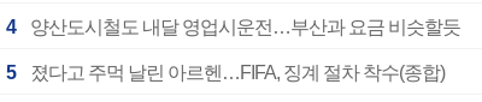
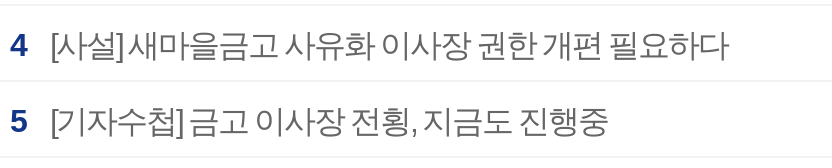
[30,17,460,37] 양산도시철도 내달 영업시운전…부산과 요금 비슷할듯 -> [50,28,728,62] [사설] 새마을금고 사유화 이사장 권한 개편 필요하다
[30,62,445,83] 졌다고 주먹 날린 아르헨…FIFA, 징계 절차 착수(종합) -> [50,104,608,138] [기자수첩] 금고 이사장 전횡, 지금도 진행중

